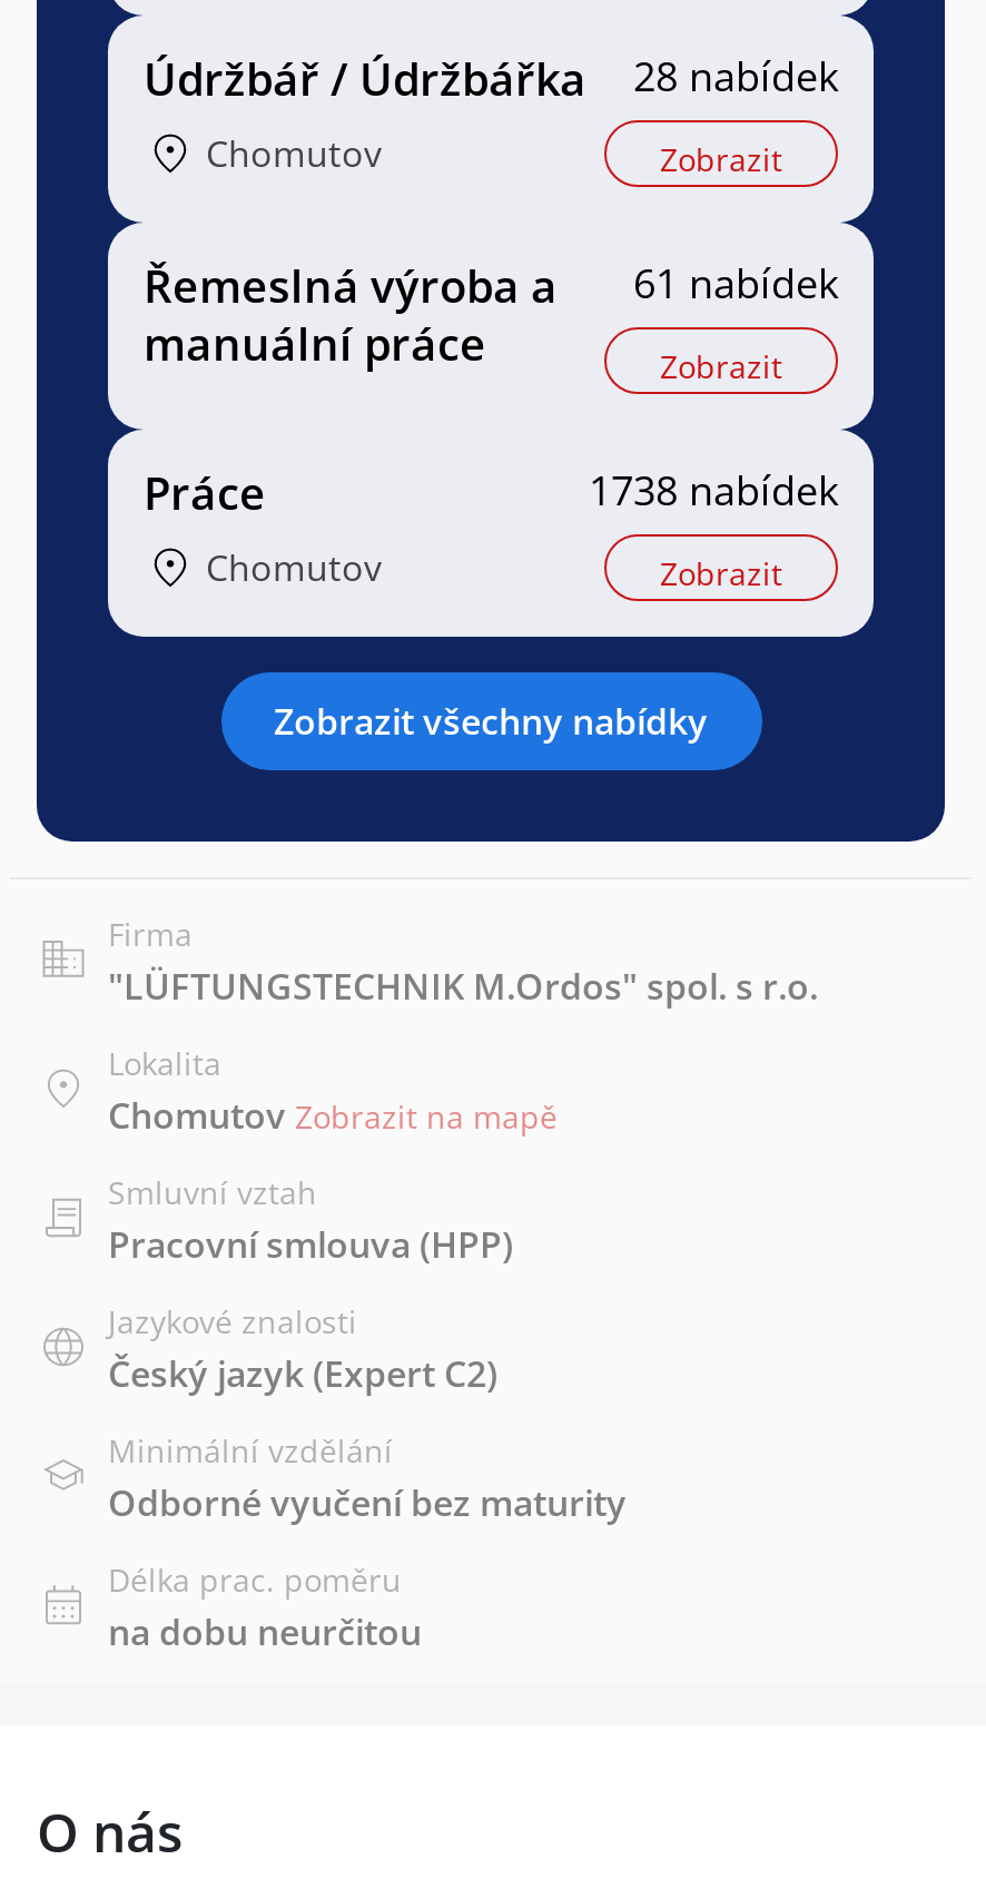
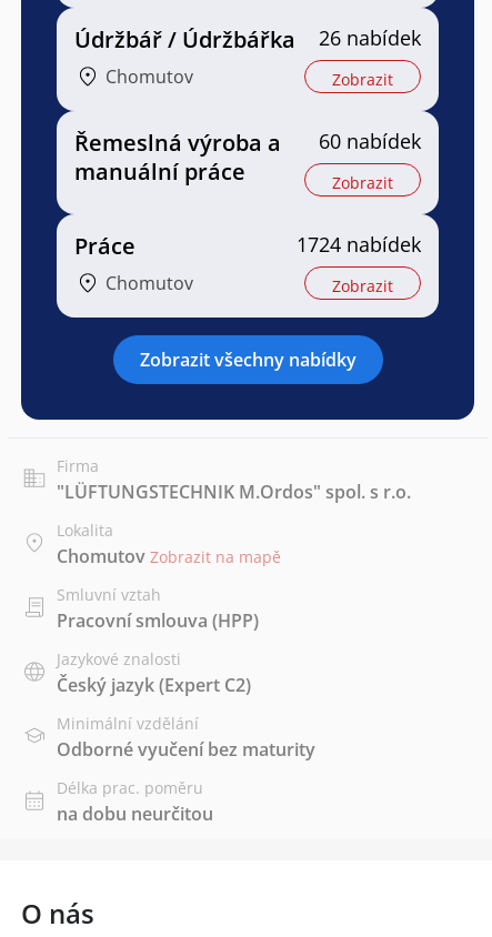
[144,50,838,110] Údržbář / Údržbářka 28 nabídek -> [74,25,421,55] Údržbář / Údržbářka 26 nabídek
[144,257,838,317] Řemeslná výroba a 61 nabídek -> [74,128,421,158] Řemeslná výroba a 60 nabídek
[589,464,838,517] 1738 nabídek -> [297,231,421,258] 1724 nabídek

